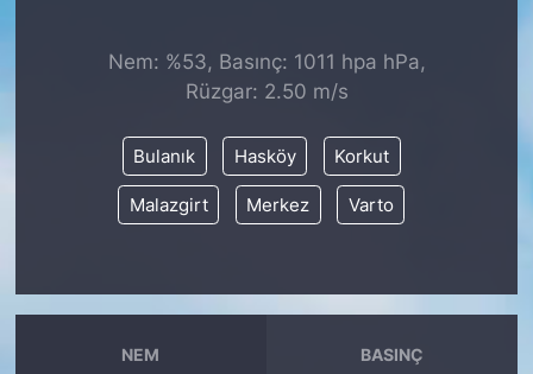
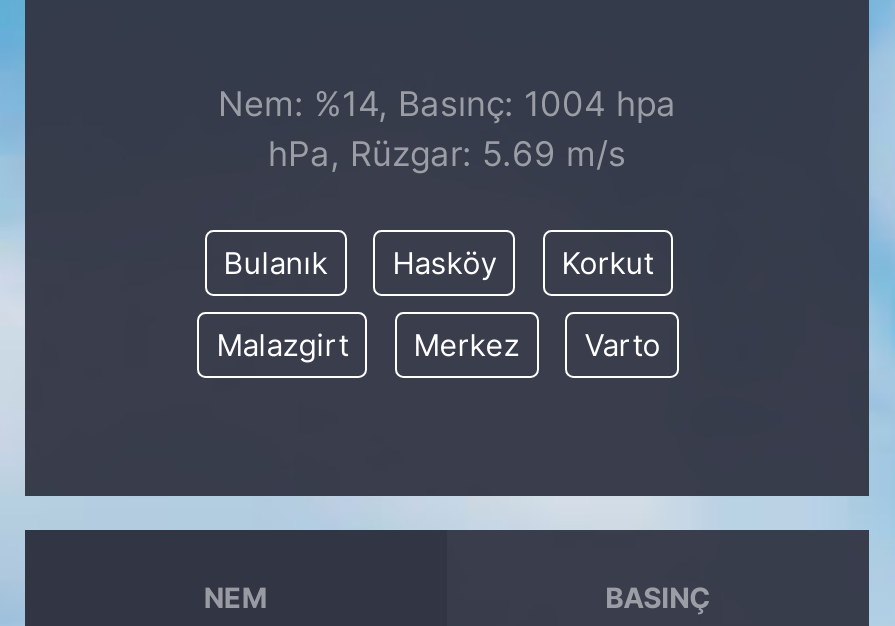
[108,50,425,103] Nem: %53, Basınç: 1011 hpa hPa, | Rüzgar: 2.50 m/s -> [218,84,676,174] Nem: %14, Basınç: 1004 hpa | hPa, Rüzgar: 5.69 m/s

